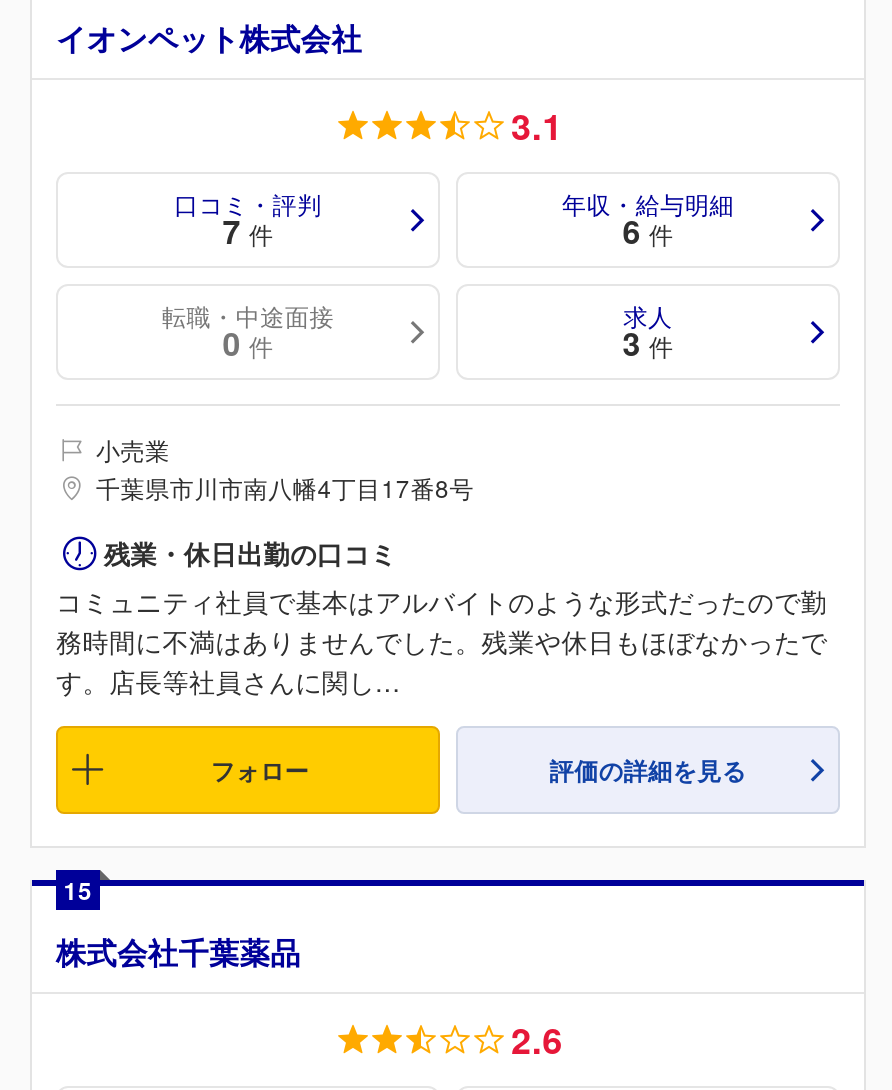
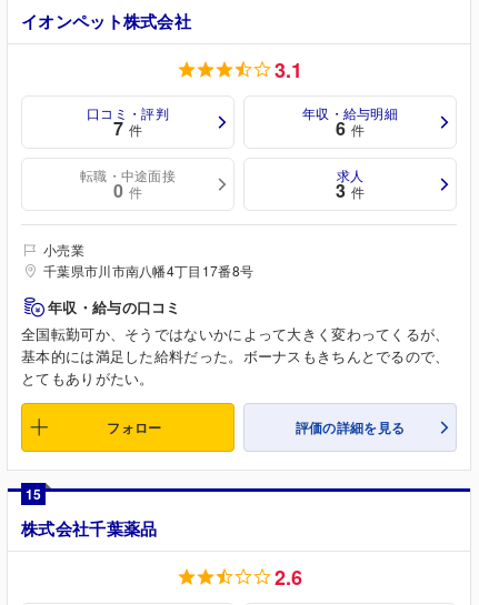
[56,534,827,700] 残業・休日出勤の口コミ | コミュニティ社員で基本はアルバイトのような形式だったので勤 | 務時間に不満はありませんでした。残業や休日もほぼなかったで | す。店長等社員さんに関し... -> [21,296,450,389] 年収・給与の口コミ | 全国転勤可か、そうではないかによって大きく変わってくるが、 | 基本的には満足した給料だった。ボーナスもきちんとでるので、 | とてもありがたい。

